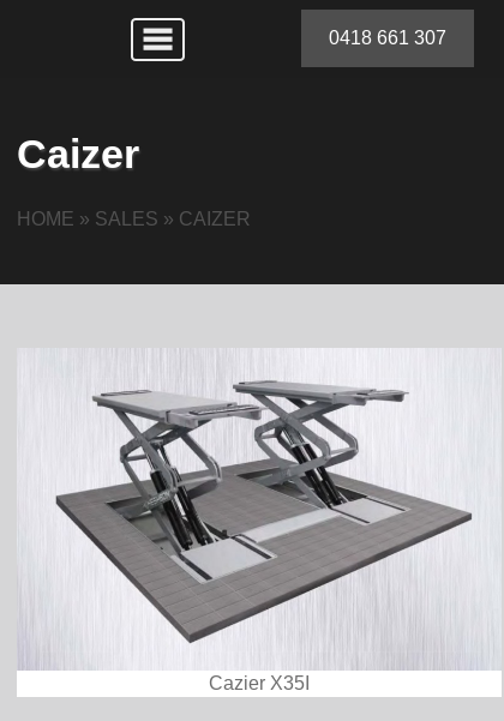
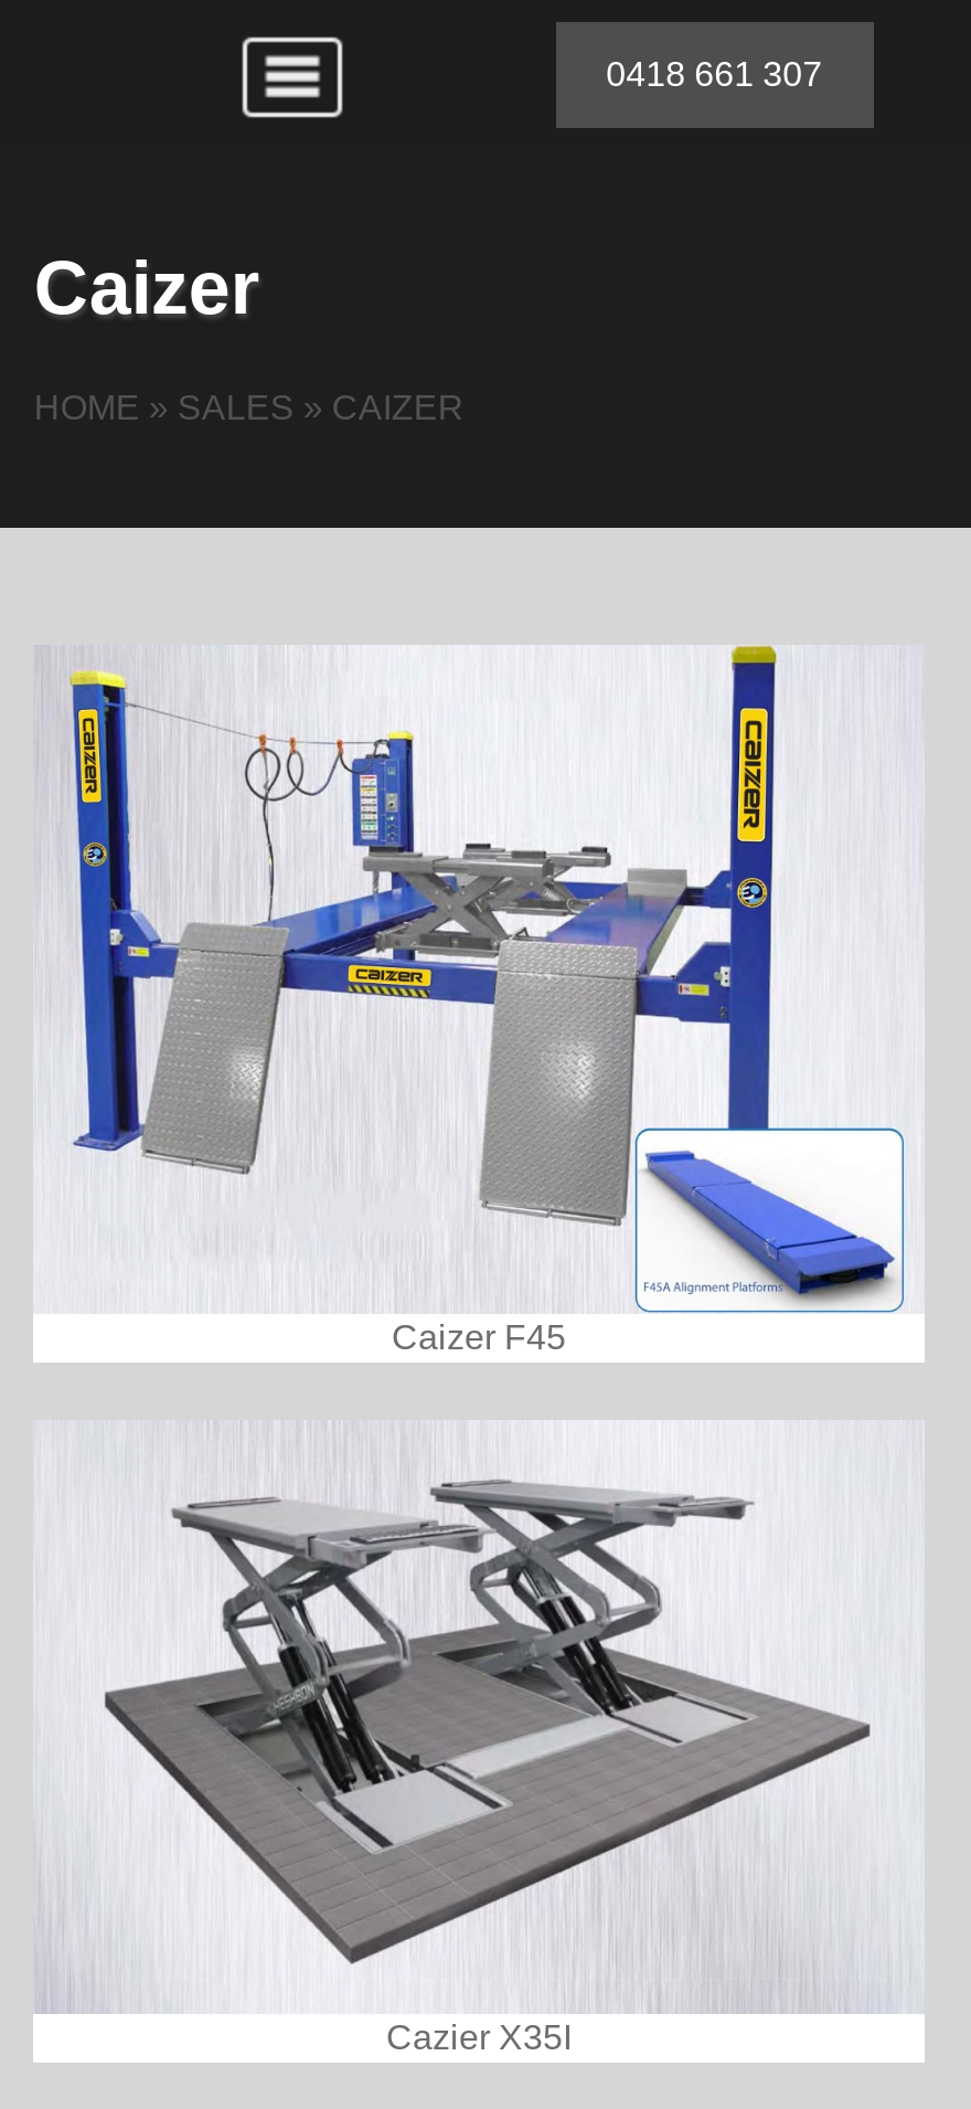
none -> [33,643,925,1360] [image] | Caizer F45

